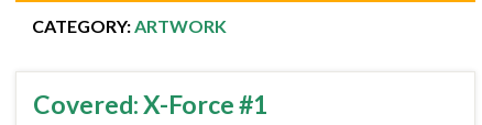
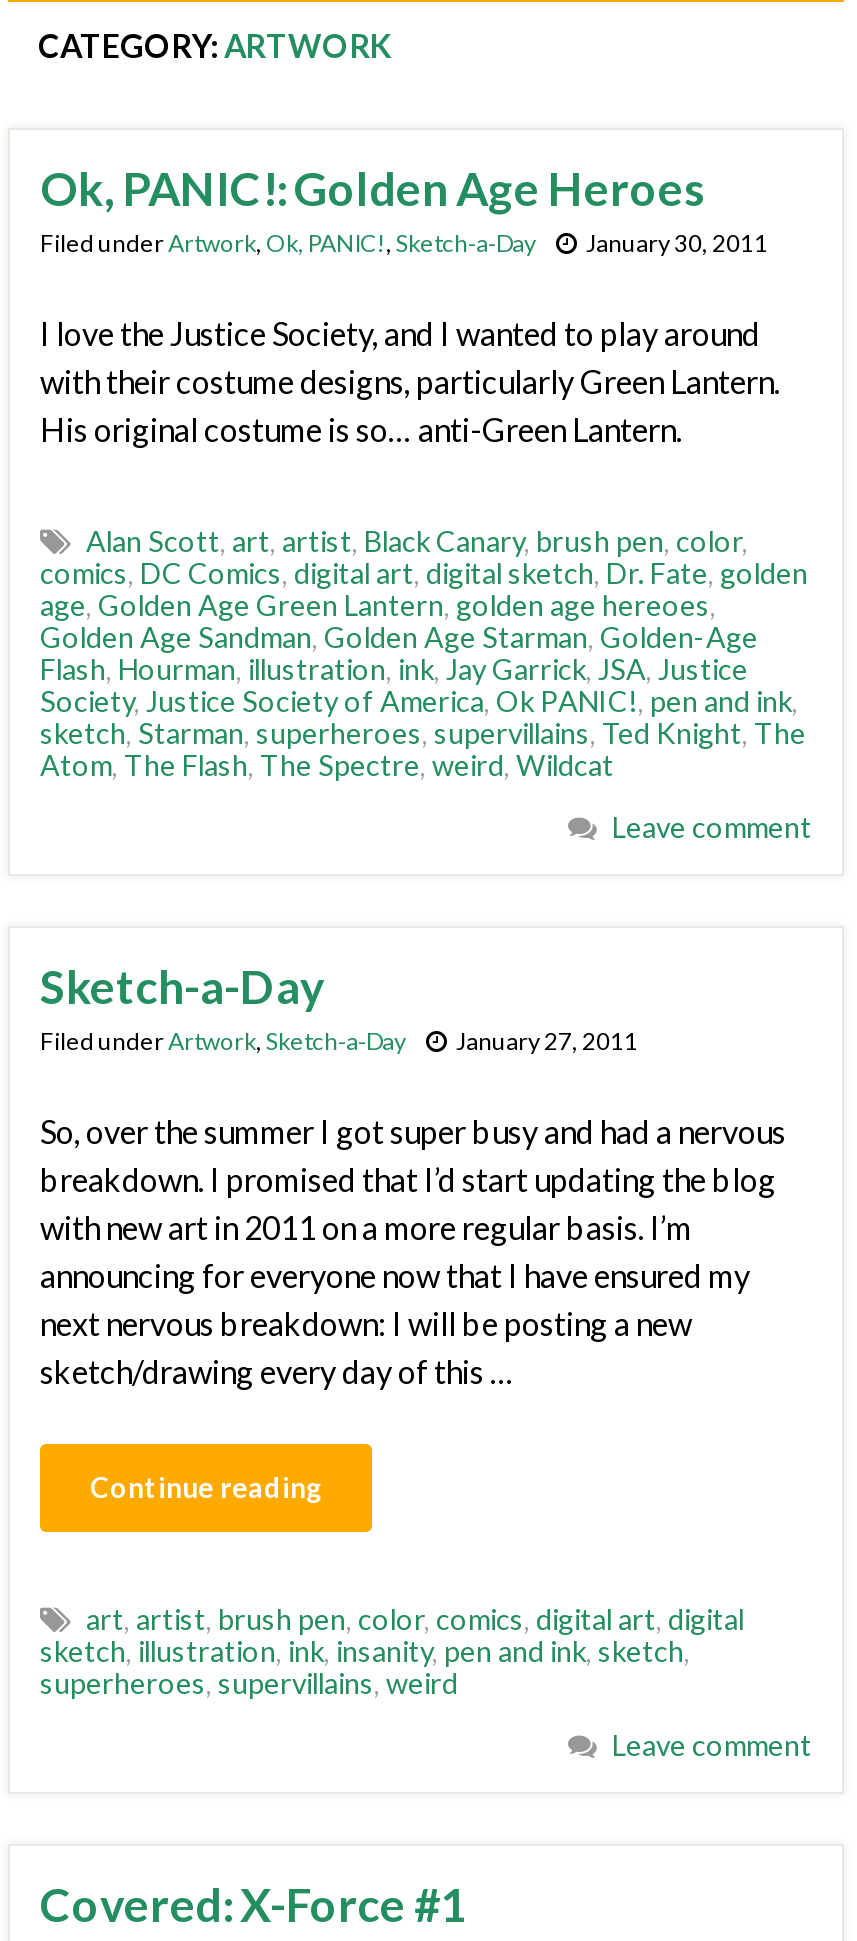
none -> [40,160,812,1504] Ok, PANIC!: Golden Age Heroes | Filed underArtwork, Ok, PANIC!, Sketch-a-Day | January 30, 2011 | I love the Justice Society, and I wanted to play around | with their costume designs, particularly Green Lantern. | His original costume is so… anti-Green Lantern. | Alan Scott, art, artist, Black Canary, brush pen, color, | comics, DC Comics, digital art, digital sketch, Dr. Fate, golden | age, Golden Age Green Lantern,golden age hereoes, | Golden Age Sandman, Golden Age Starman, Golden-Age | Flash, Hourman, illustration, ink, Jay Garrick, JSA, Justice | Society, Justice Society of America, Ok PANIC!,pen and ink, | sketch,Starman, superheroes, supervillains, Ted Knight, The | Atom, The Flash, The Spectre, weird, Wildcat | Leave comment | Sketch-a-Day | Filed underArtwork, Sketch-a-Day | January 27, 2011 | So, over the summer I got super busy and had a nervous | breakdown. I promised that I’d start updating the blog | with new art in 2011 on a more regular basis. I’m | announcing for everyone now that I have ensured my | next nervous breakdown: I will be posting a new | sketch/drawing every day of this … | Continue reading
none -> [40,1602,812,1762] art, artist, brush pen, color, comics, digital art, digital | sketch, illustration, ink, insanity, pen and ink, sketch, | superheroes, supervillains, weird | Leave comment

